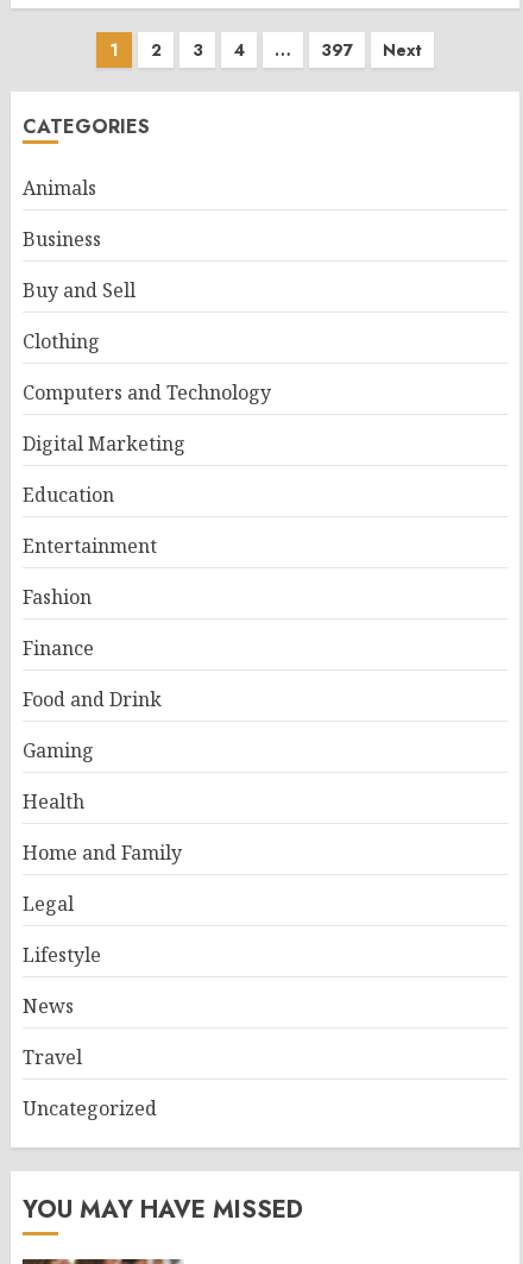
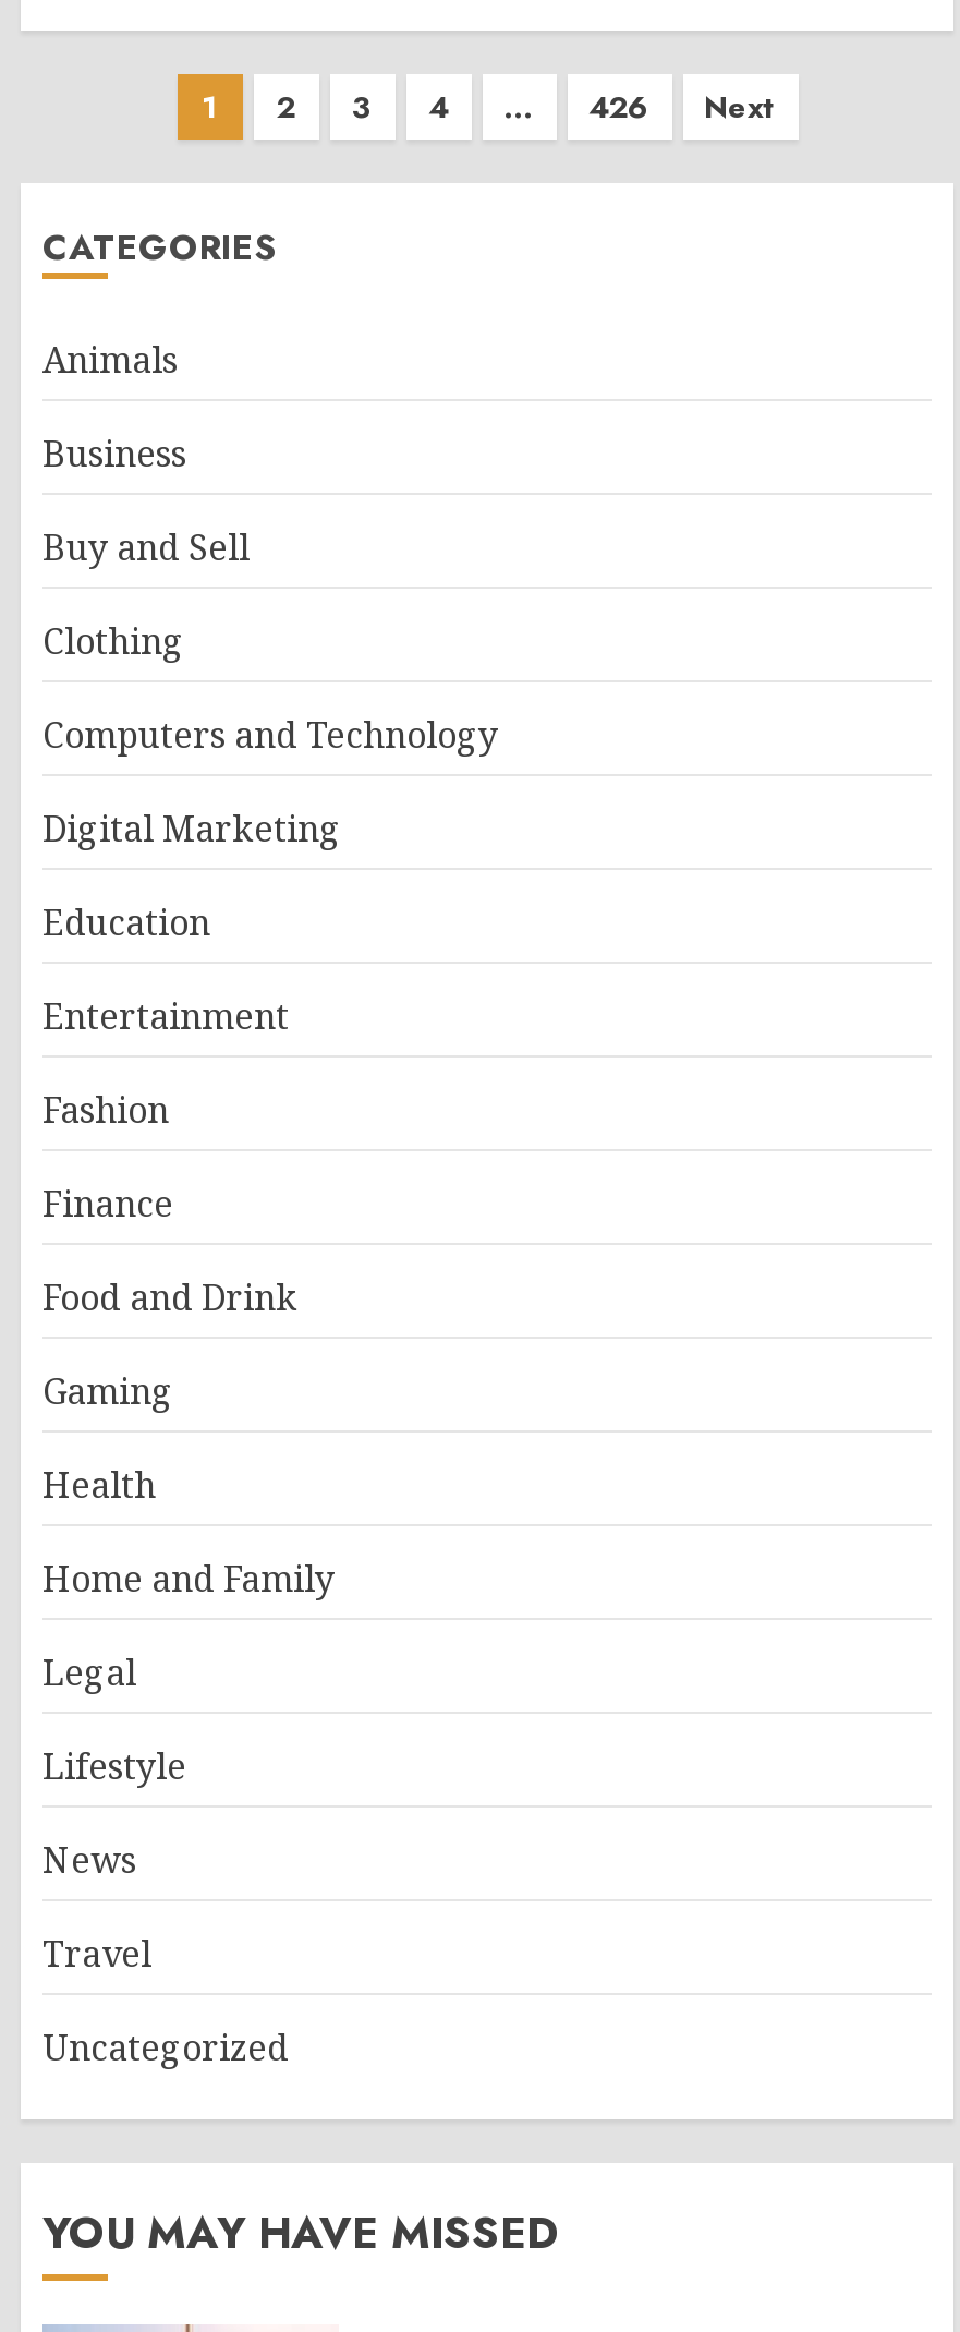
[321,38,353,62] 397 -> [588,85,649,129] 426

